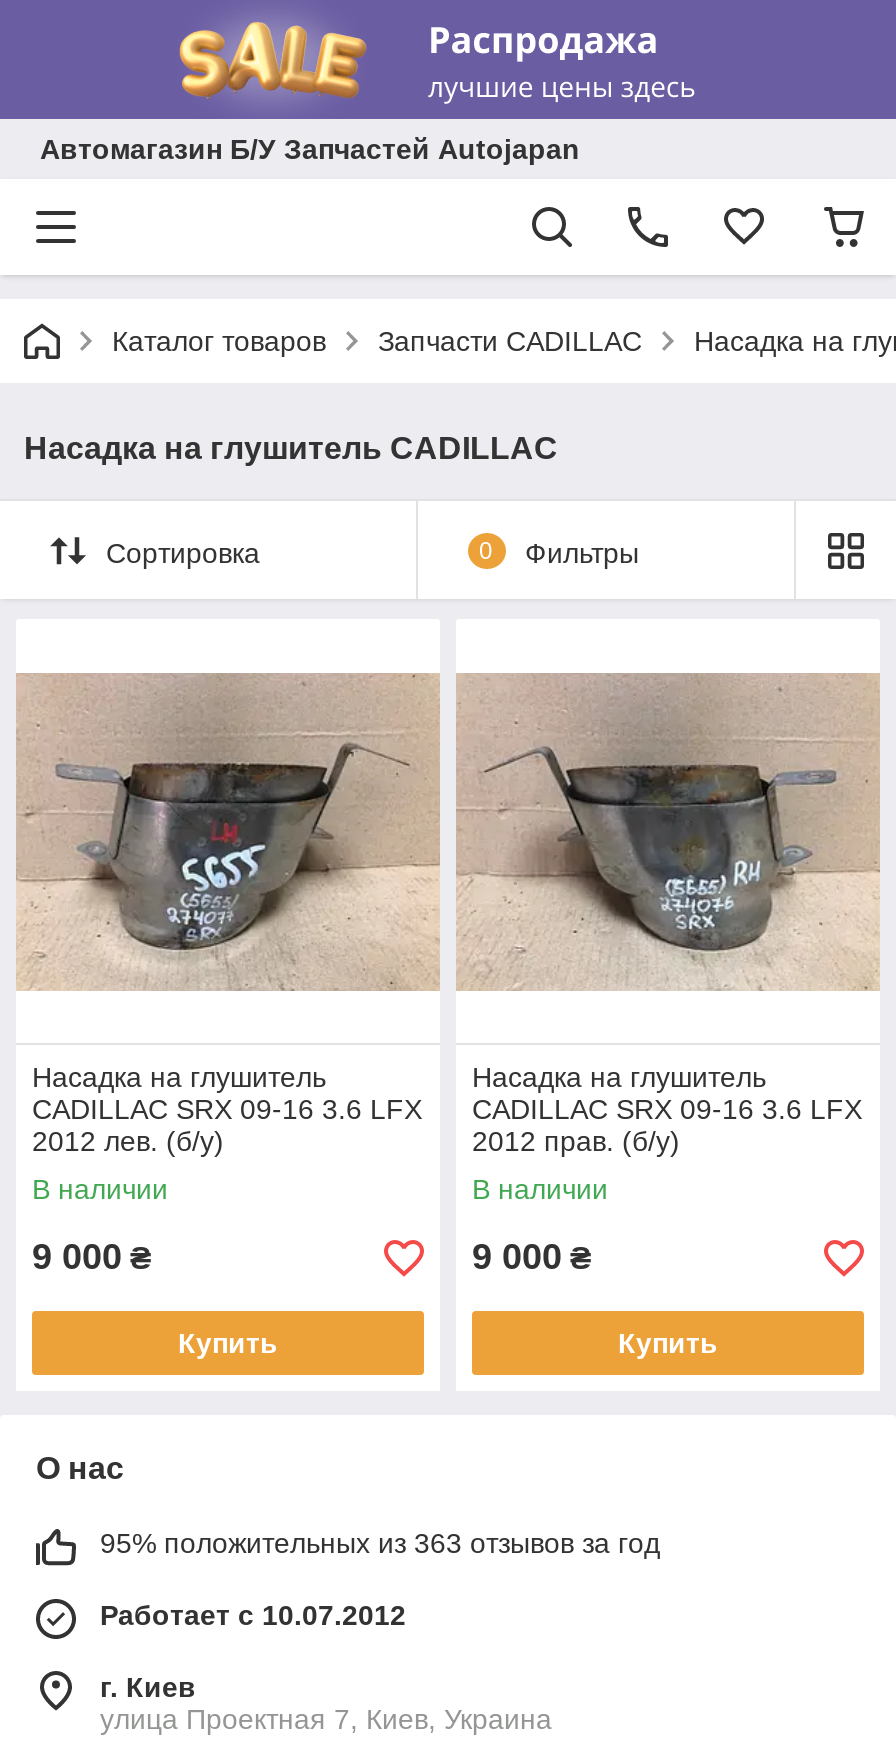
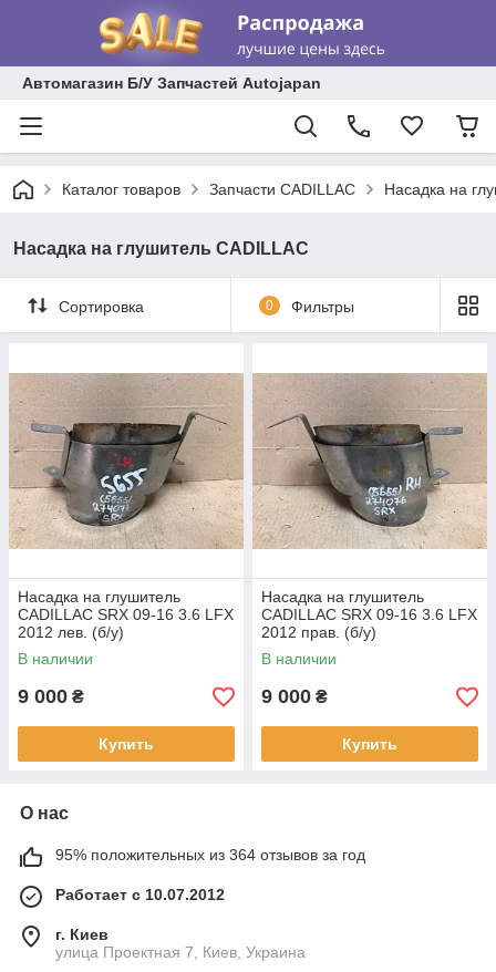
[100,1527,660,1559] 95% положительных из 363 отзывов за год -> [55,846,365,864] 95% положительных из 364 отзывов за год

